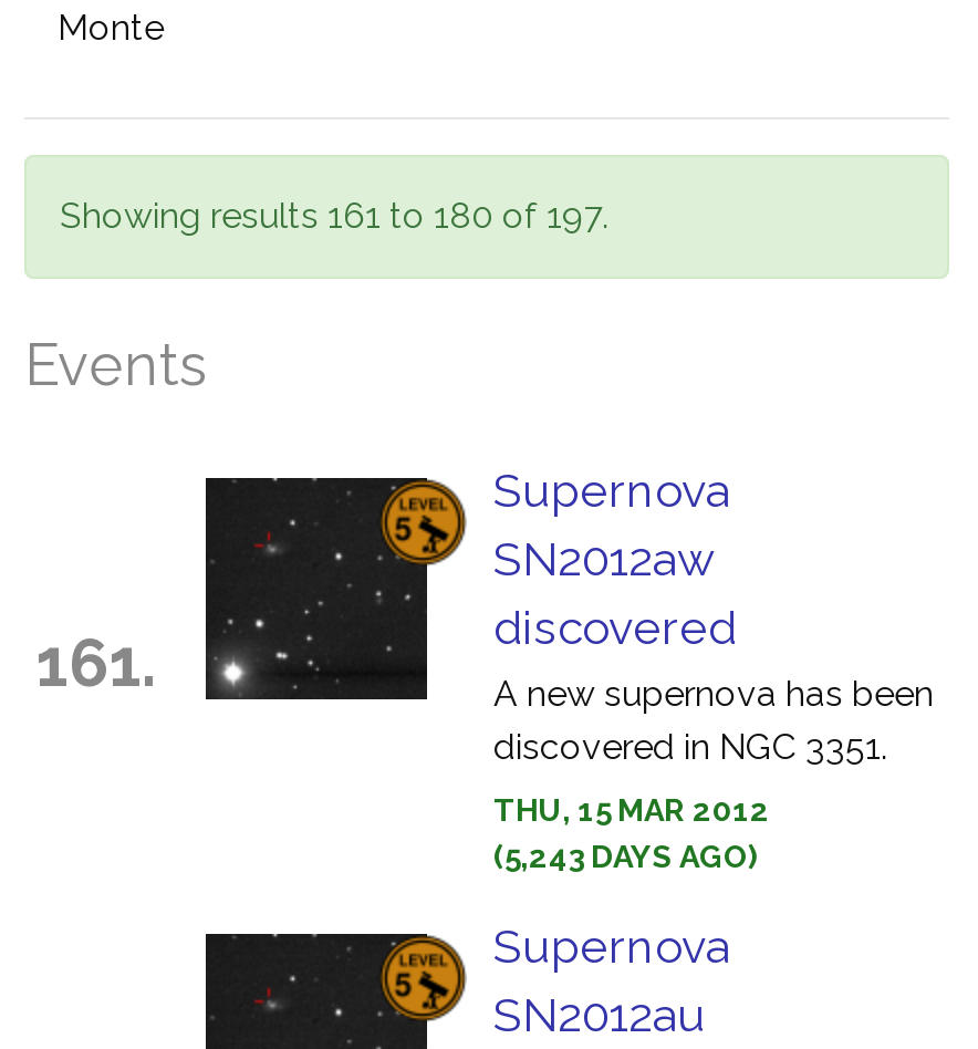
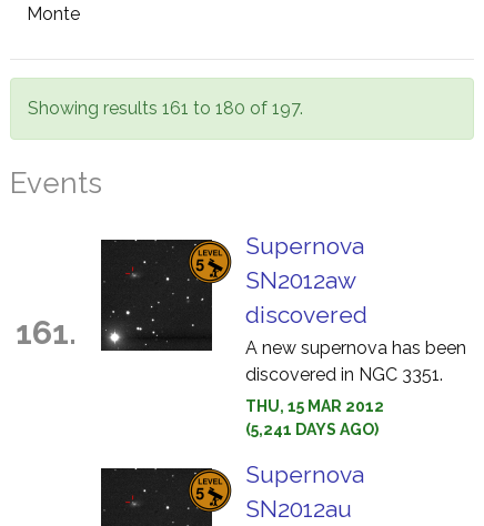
[493,839,757,874] (5,243 DAYS AGO) -> [245,421,379,438] (5,241 DAYS AGO)

